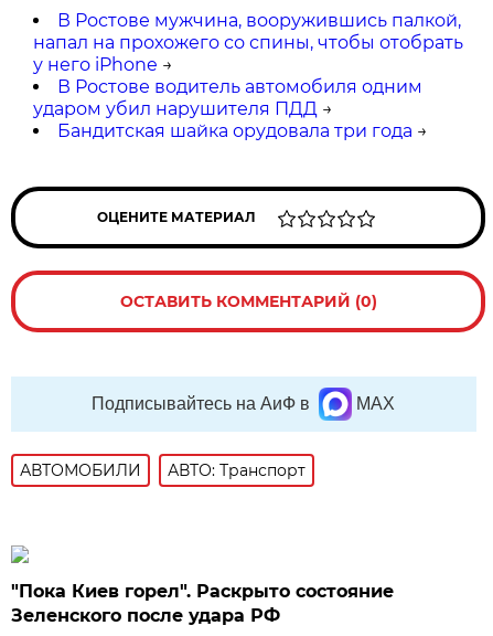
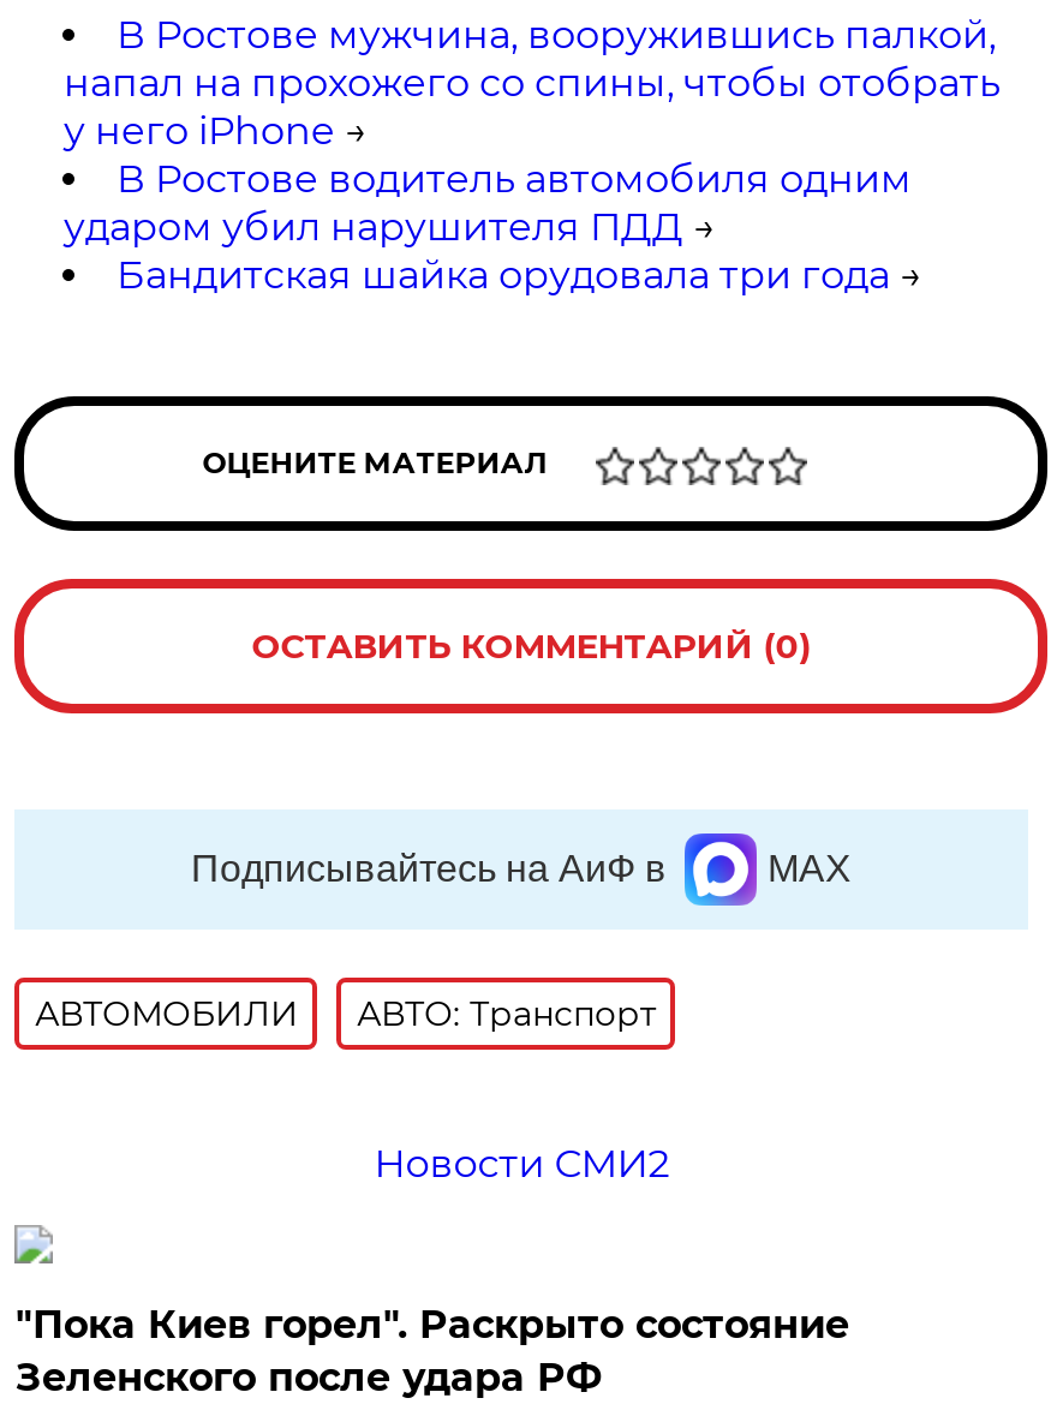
none -> [374,1141,670,1187] Новости СМИ2

